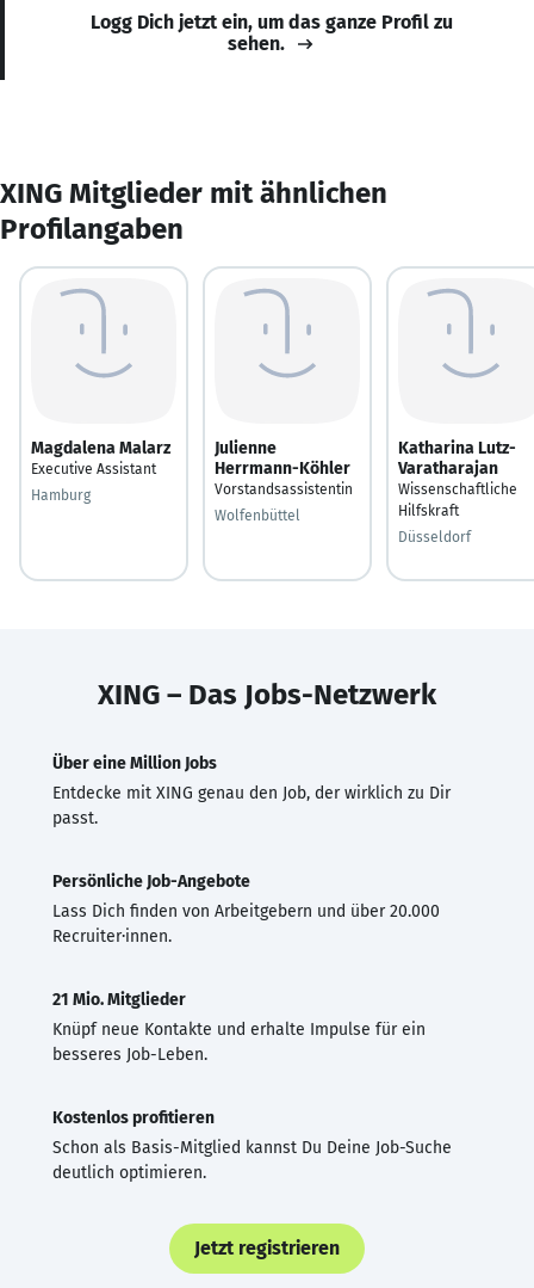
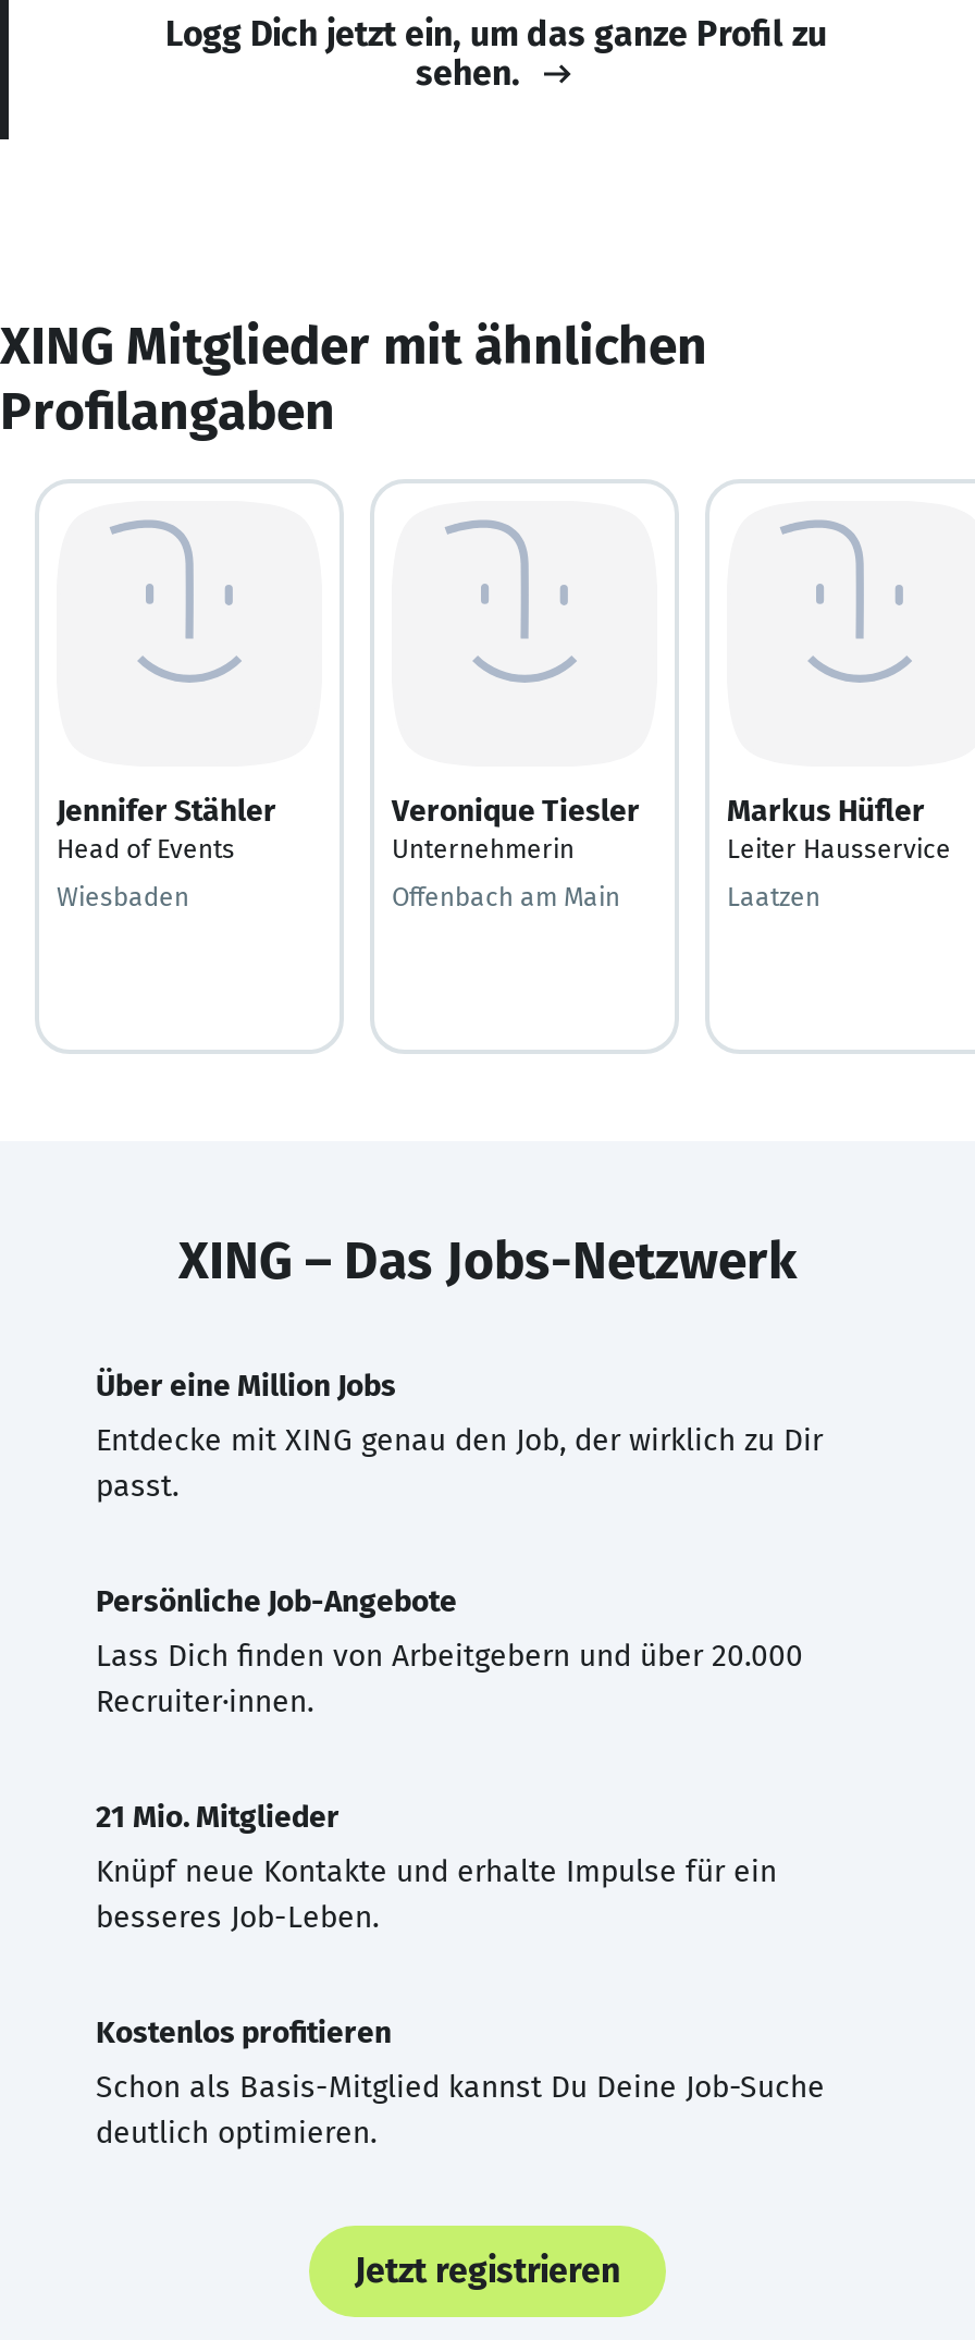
[31,437,170,477] Magdalena Malarz | Executive Assistant -> [57,792,276,863] Jennifer Stähler | Head of Events
[215,437,353,497] Julienne | Herrmann-Köhler | Vorstandsassistentin -> [392,792,640,863] Veronique Tiesler | Unternehmerin
[398,437,517,519] Katharina Lutz- | Varatharajan | Wissenschaftliche | Hilfskraft -> [727,792,951,863] Markus Hüfler | Leiter Hausservice
[31,486,91,503] Hamburg -> [57,881,189,911] Wiesbaden
[215,507,300,523] Wolfenbüttel -> [392,881,620,911] Offenbach am Main
[398,528,471,545] Düsseldorf -> [727,881,820,911] Laatzen

